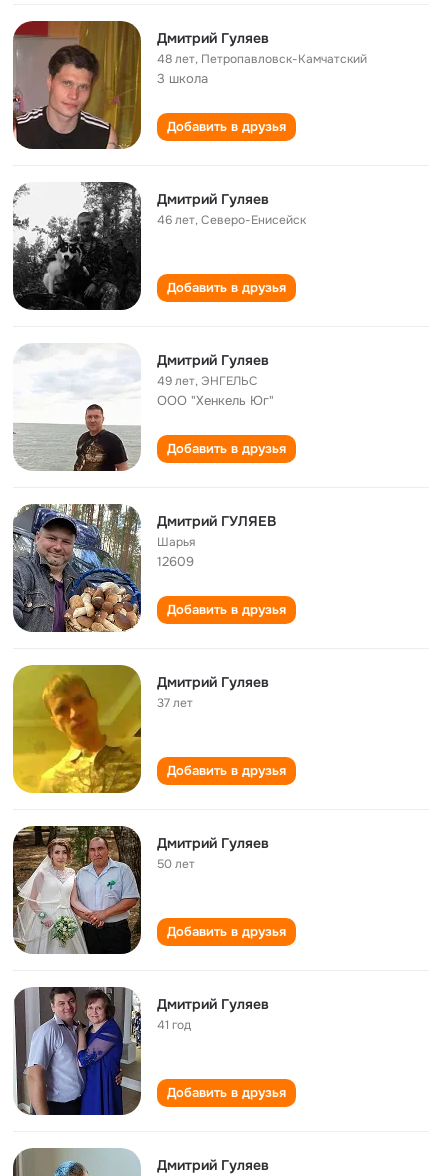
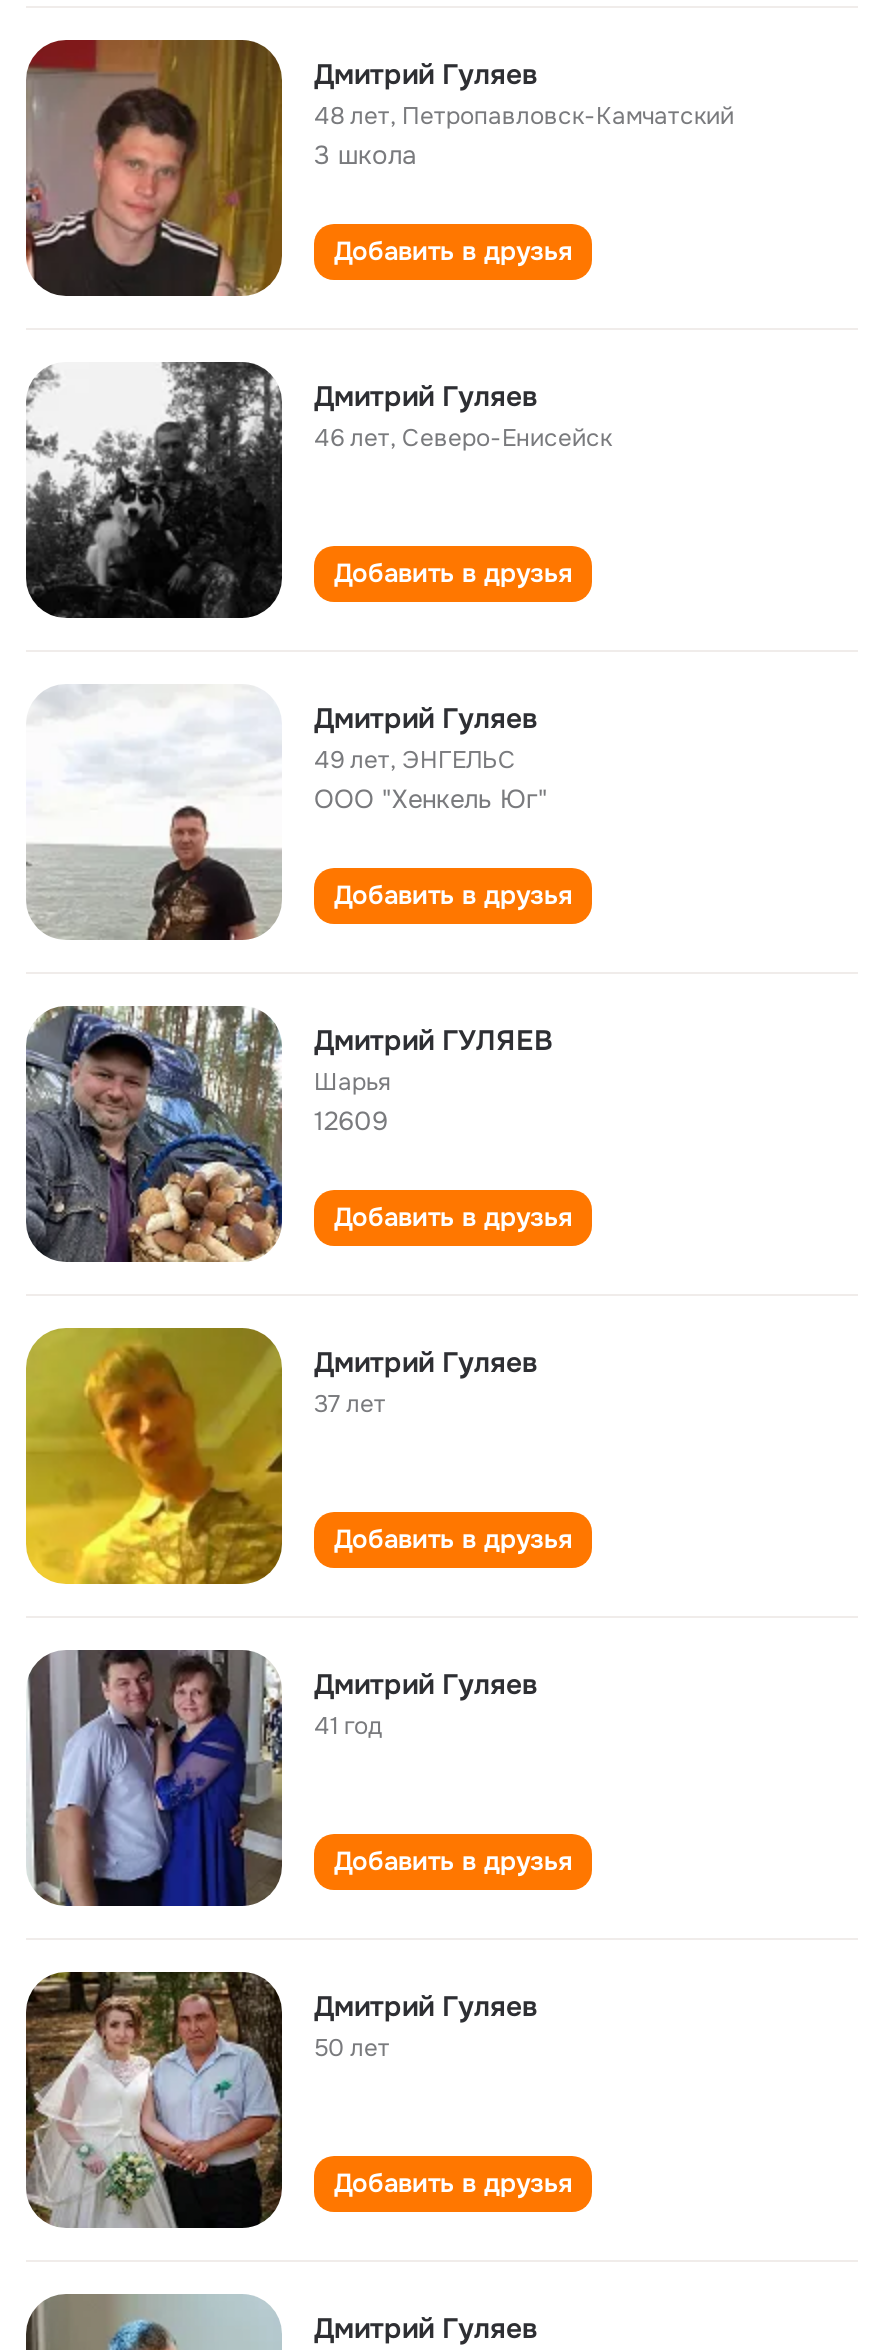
moved [12,825,142,955] -> [24,1970,284,2230]: [image]
[157,856,195,872] 50 лет -> [314,1710,382,1742] 41 год
moved [13,987,142,1116] -> [26,1650,284,1908]: [image]
[157,1017,191,1033] 41 год -> [314,2032,390,2064] 50 лет

